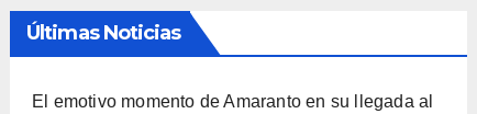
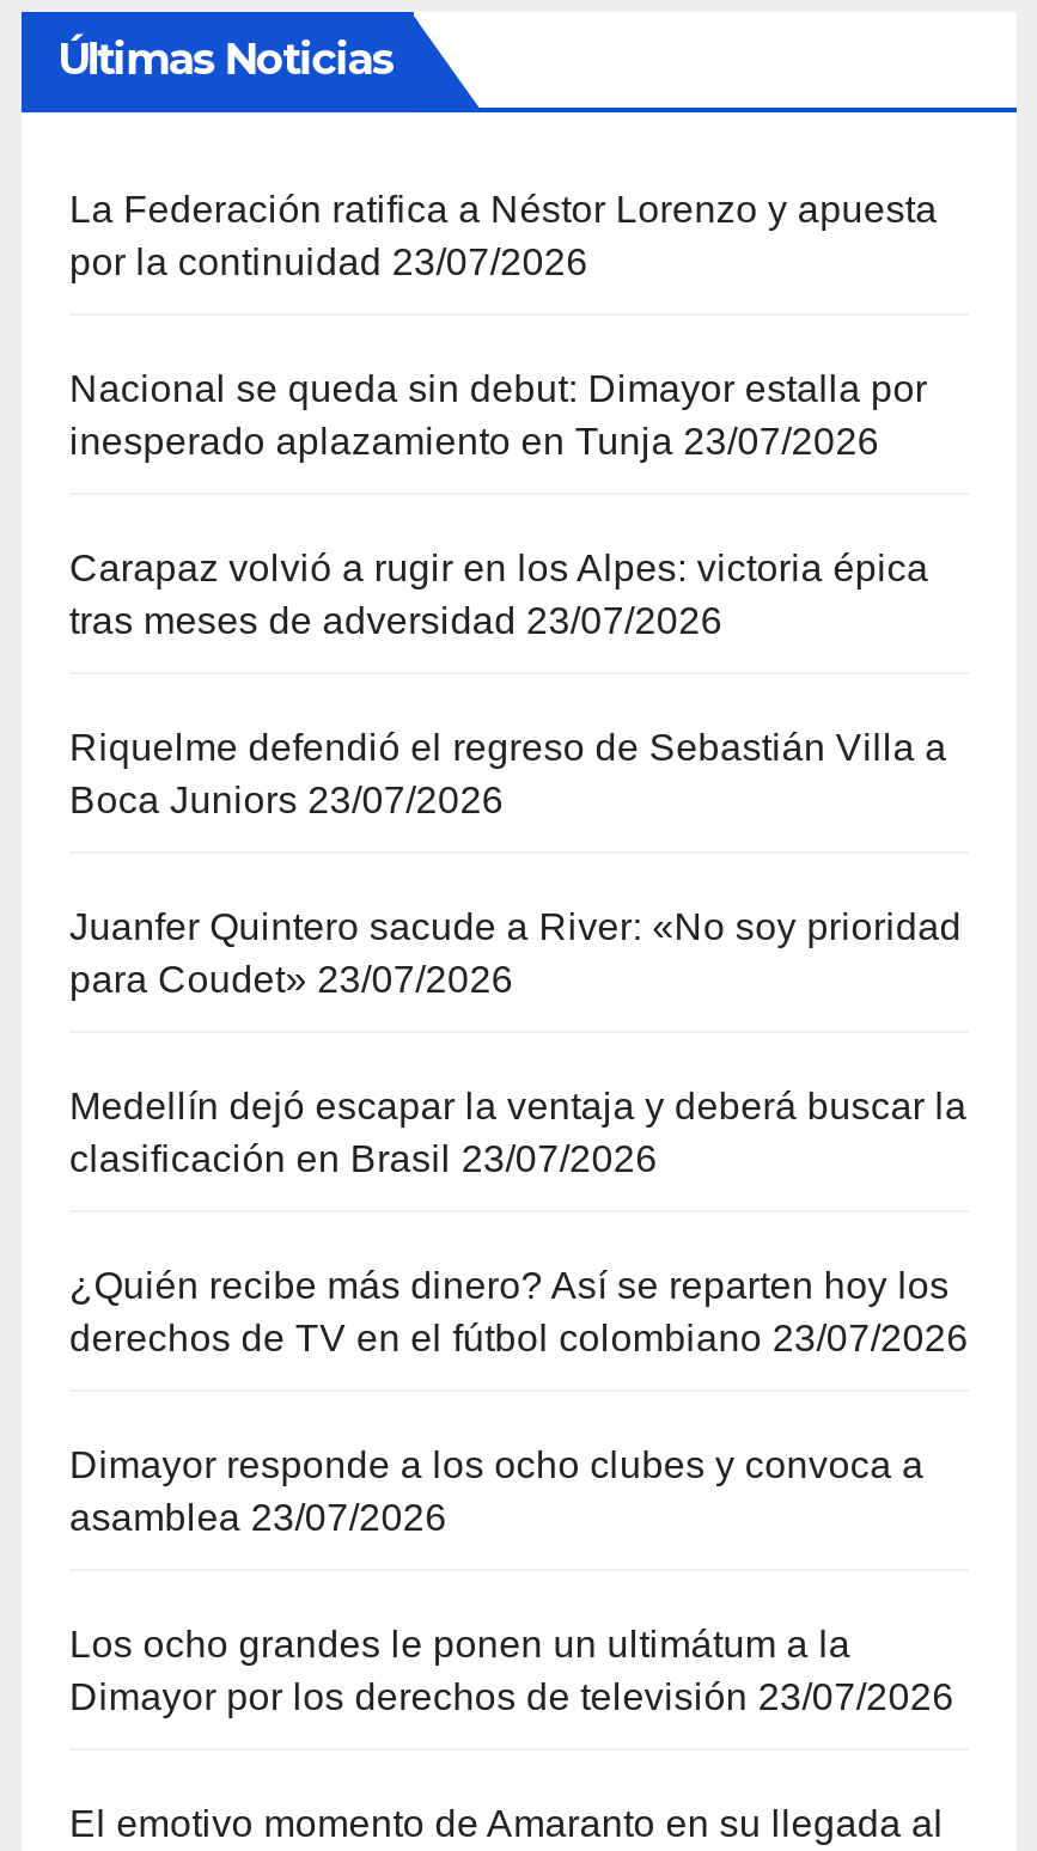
none -> [69,188,968,1717] La Federación ratifica a Néstor Lorenzo y apuesta | por la continuidad 23/07/2026 | Nacional se queda sin debut: Dimayor estalla por | inesperado aplazamiento en Tunja 23/07/2026 | Carapaz volvió a rugir en los Alpes: victoria épica | tras meses de adversidad 23/07/2026 | Riquelme defendió el regreso de Sebastián Villa a | Boca Juniors 23/07/2026 | Juanfer Quintero sacude a River: «No soy prioridad | para Coudet» 23/07/2026 | Medellín dejó escapar la ventaja y deberá buscar la | clasificación en Brasil 23/07/2026 | ¿Quién recibe más dinero? Así se reparten hoy los | derechos de TV en el fútbol colombiano 23/07/2026 | Dimayor responde a los ocho clubes y convoca a | asamblea 23/07/2026 | Los ocho grandes le ponen un ultimátum a la | Dimayor por los derechos de televisión 23/07/2026

